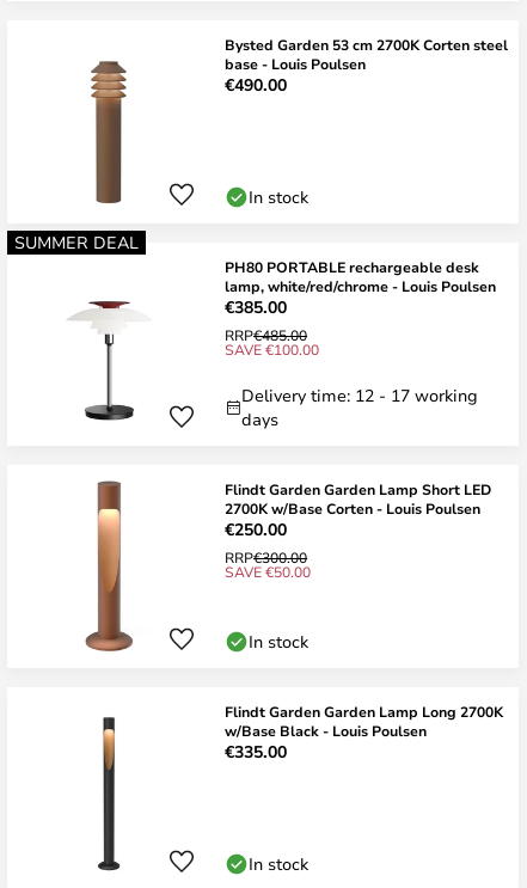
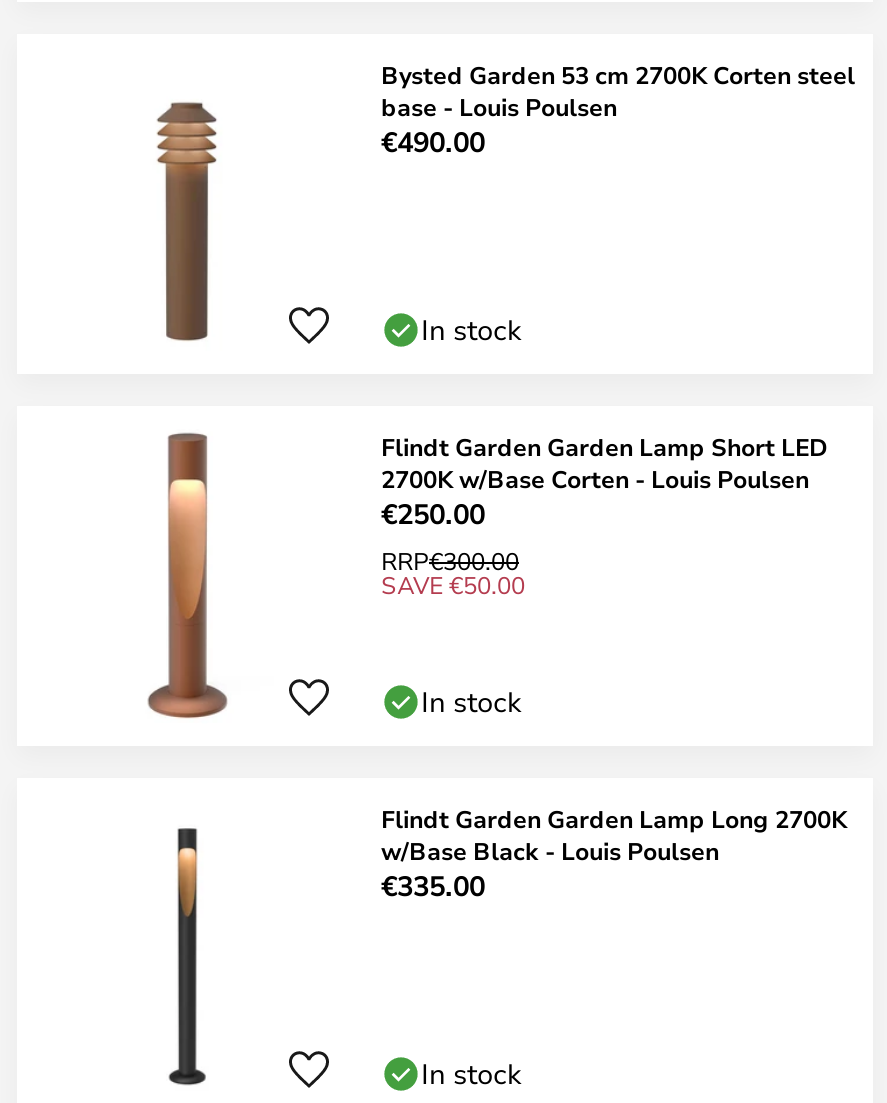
[14,231,496,430] [image] | SUMMER DEAL | PH80 PORTABLE rechargeable desk | lamp, white/red/chrome - Louis Poulsen | €385.00 | RRP€485.00 | SAVE €100.00 | Delivery time: 12 - 17 working | days -> none

